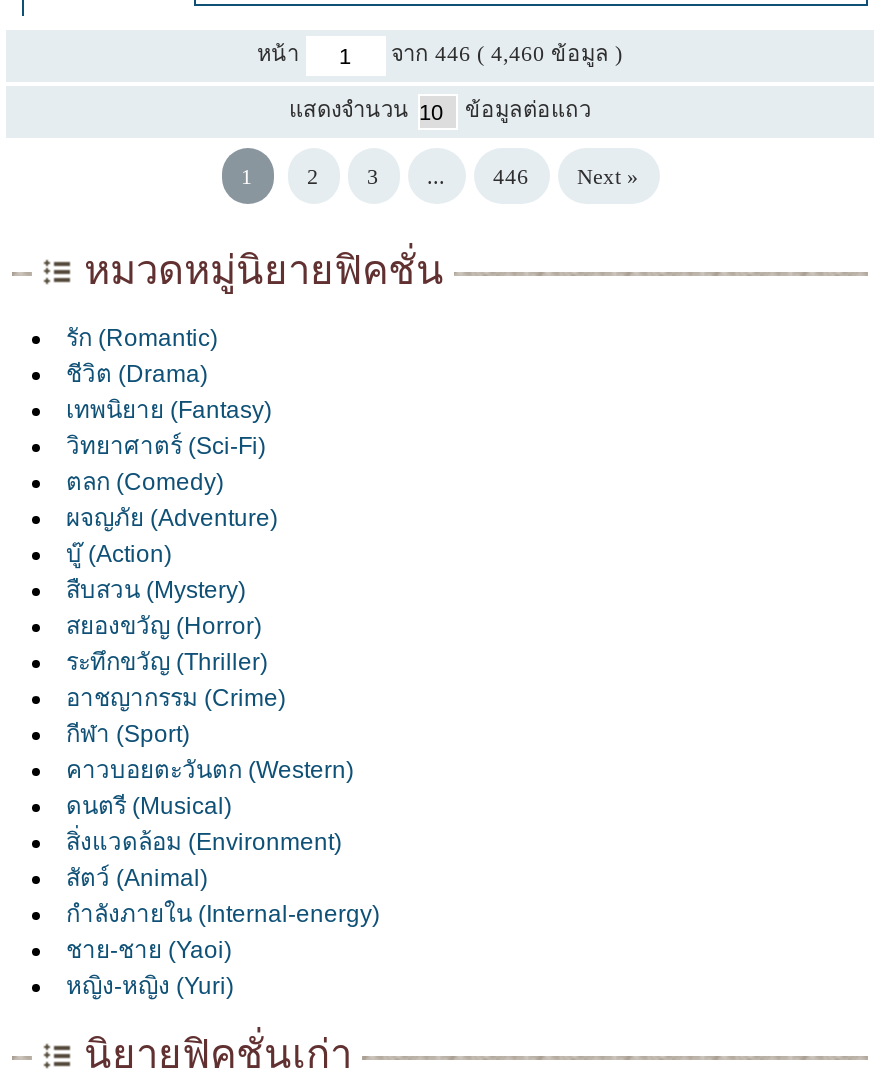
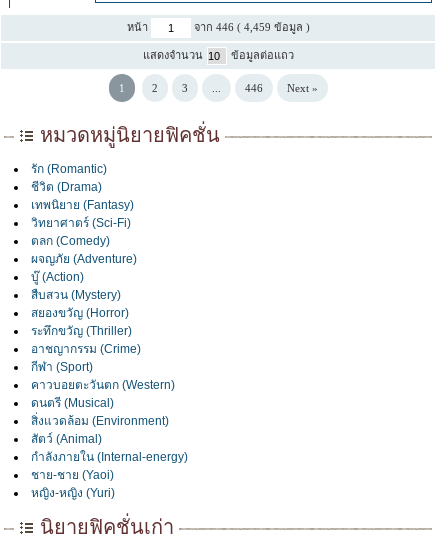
[385,41,623,65] จาก 446 ( 4,460 ข้อมูล ) -> [190,20,309,32] จาก 446 ( 4,459 ข้อมูล )

